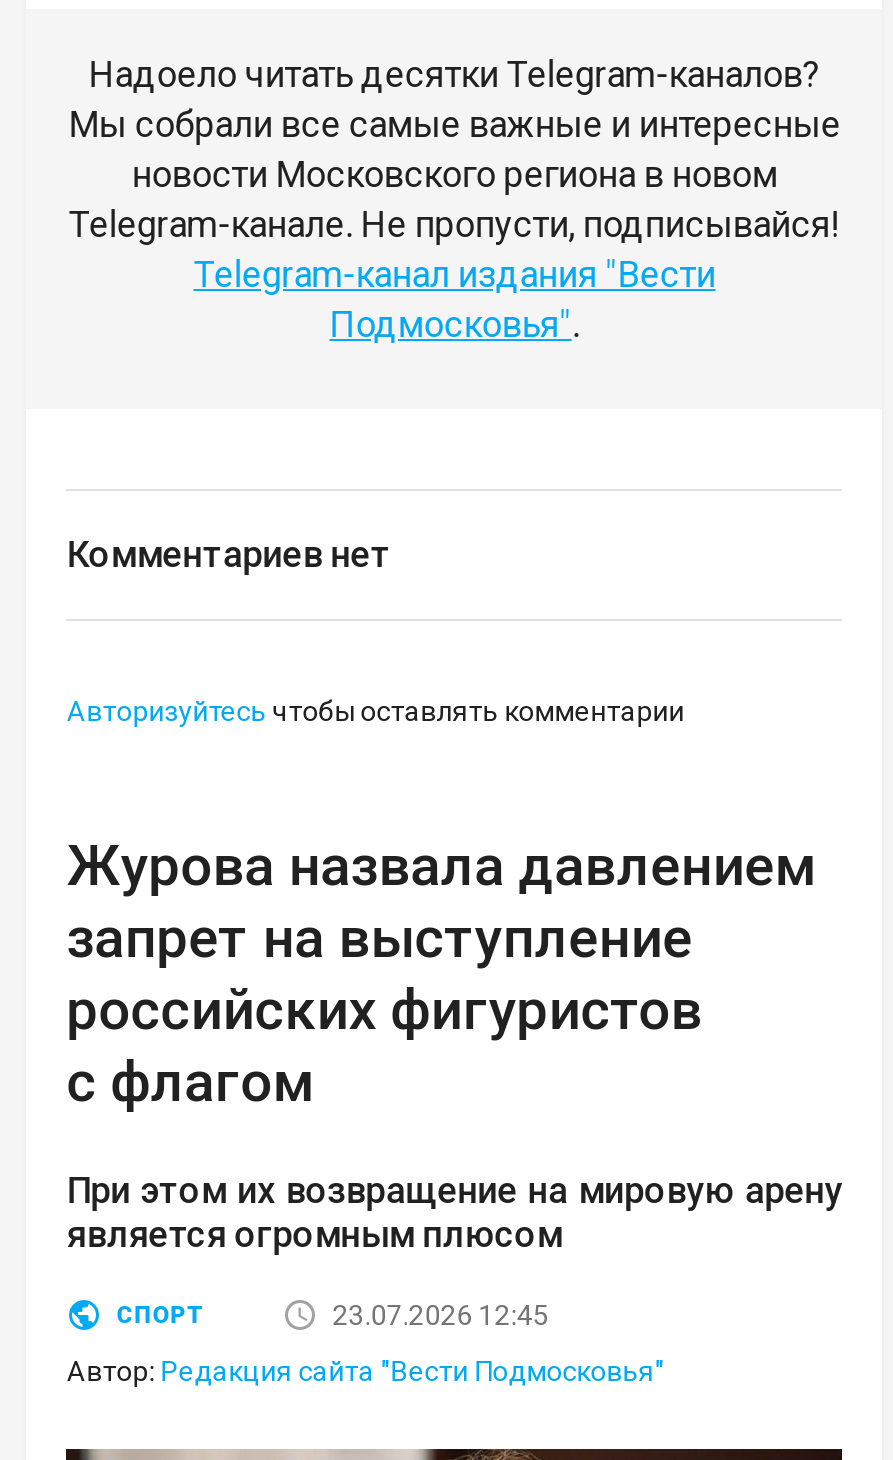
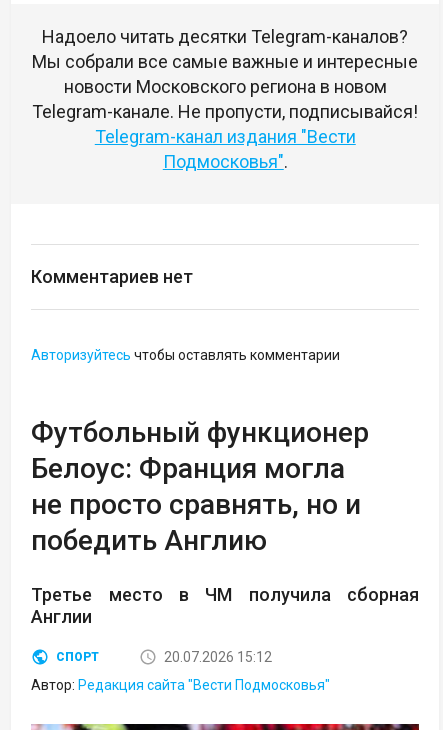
[67,832,817,1114] Журова назвала давлением | запрет на выступление | российских фигуристов | с флагом -> [31,416,369,557] Футбольный функционер | Белоус: Франция могла | не просто сравнять, но и | победить Англию
[67,1168,843,1254] При этом их возвращение на мировую арену | является огромным плюсом -> [31,584,419,627] Третье место в ЧМ получила сборная | Англии
[333,1298,549,1330] 23.07.2026 12:45 -> [164,649,272,665] 20.07.2026 15:12

